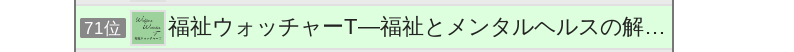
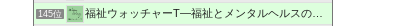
[84,18,122,38] 71位 -> [38,9,62,19] 145位

